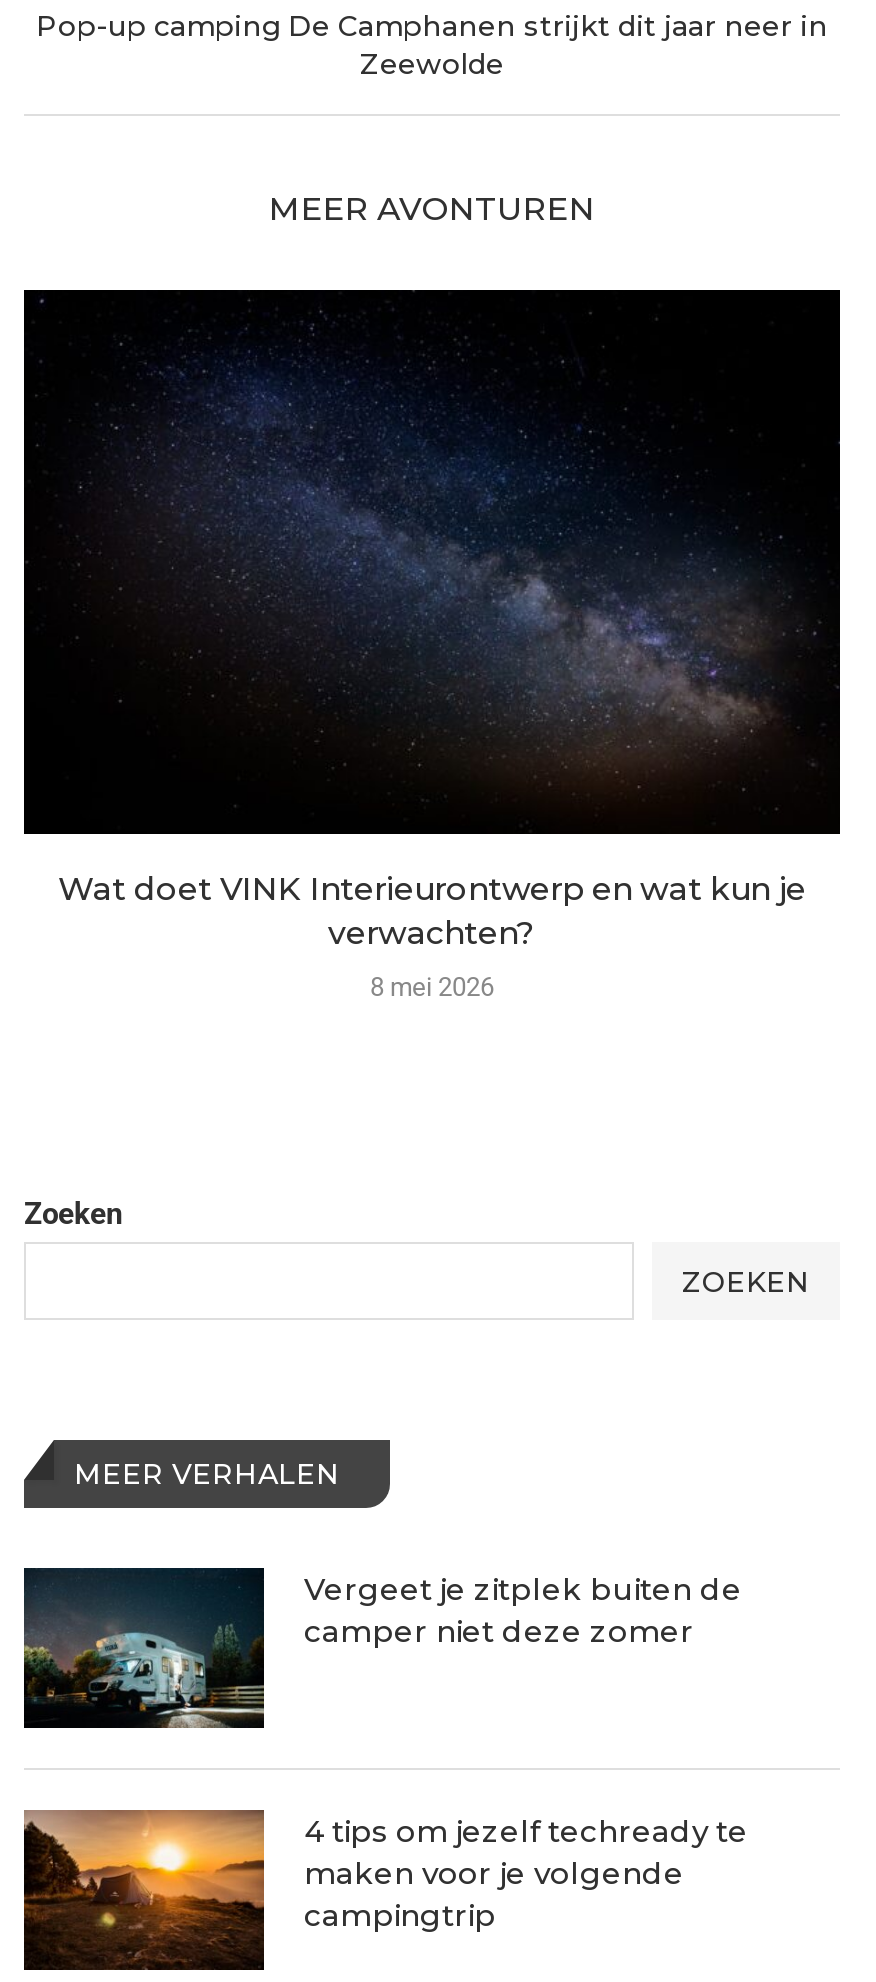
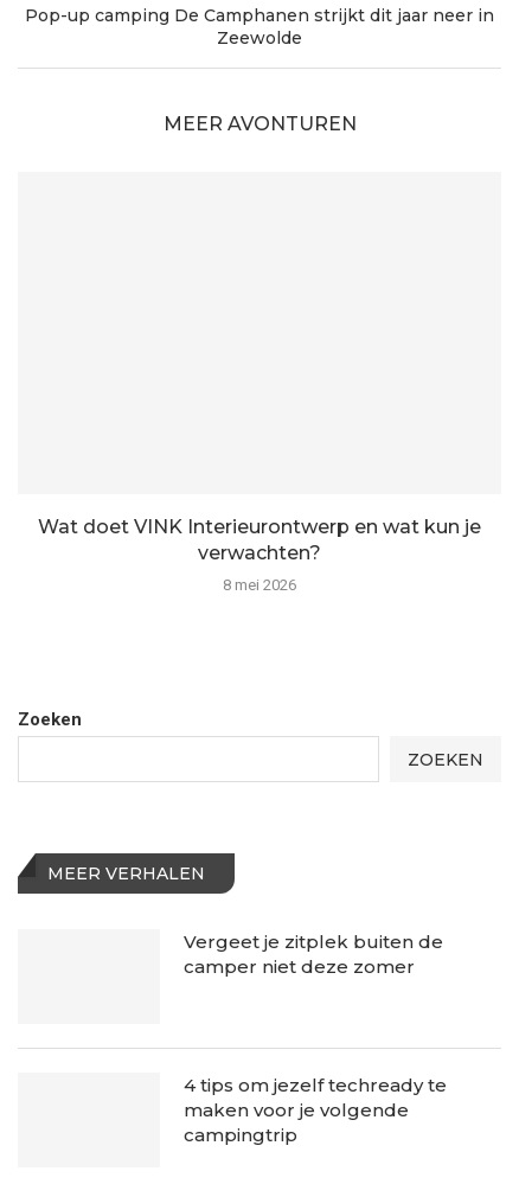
[22,288,842,836] [image] -> none
[22,1566,266,1730] [image] -> none
[22,1808,266,1972] [image] -> none

